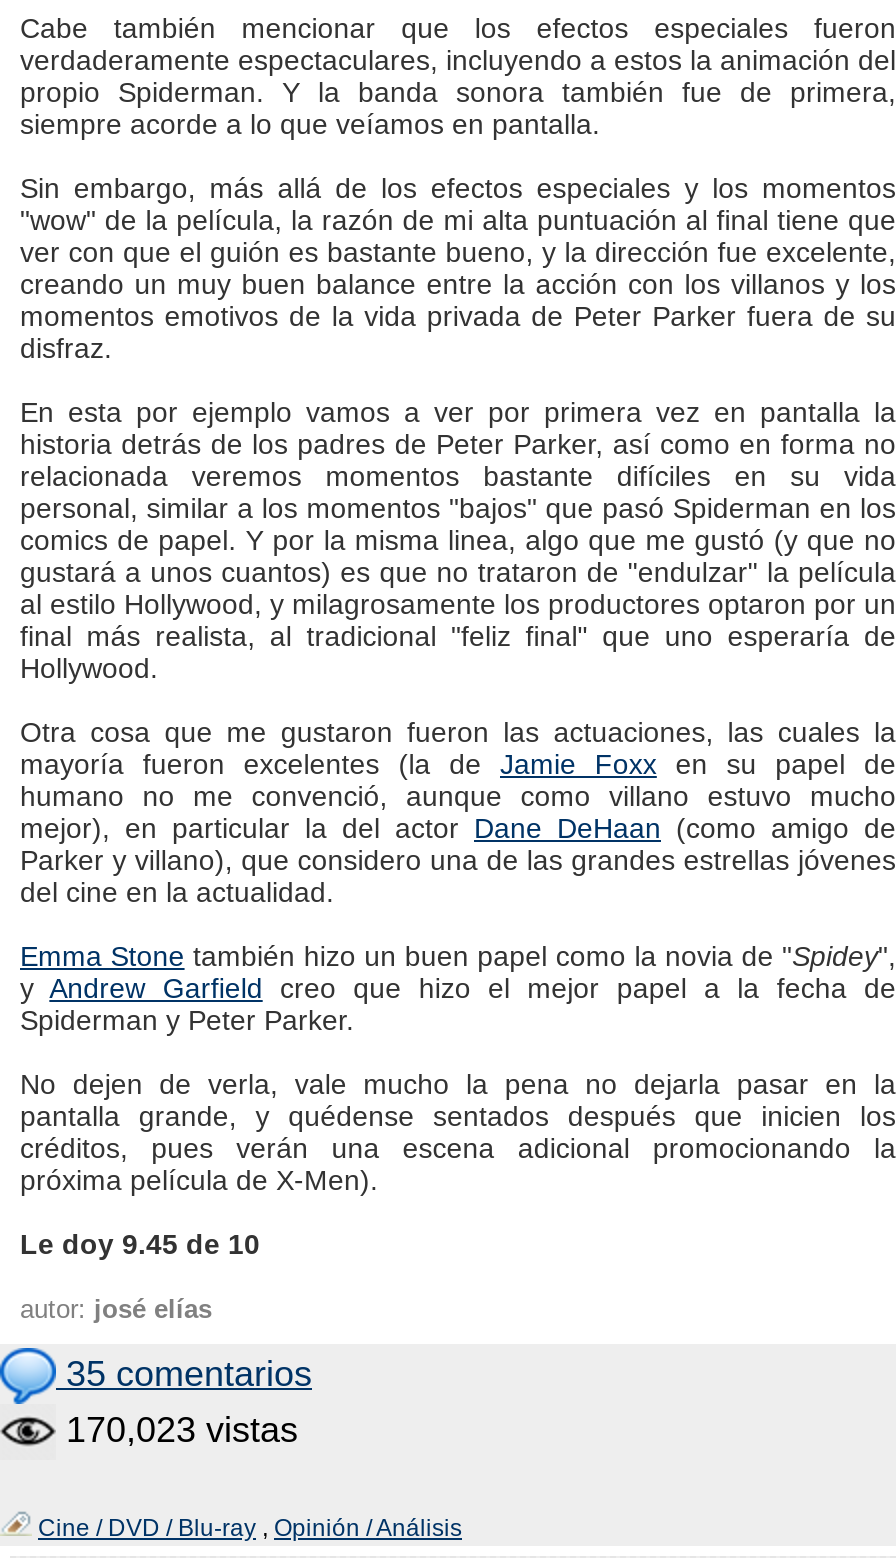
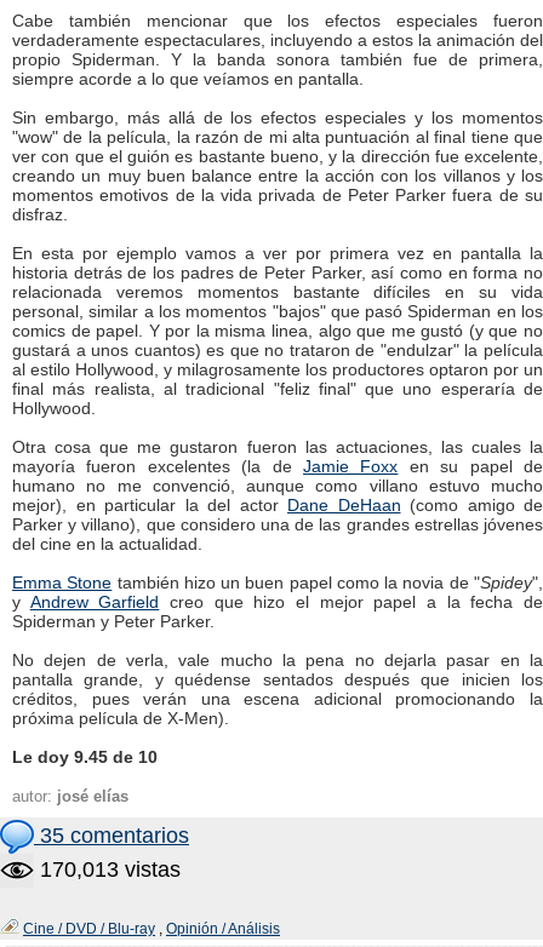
[56,1410,298,1450] 170,023 vistas -> [34,857,181,881] 170,013 vistas

